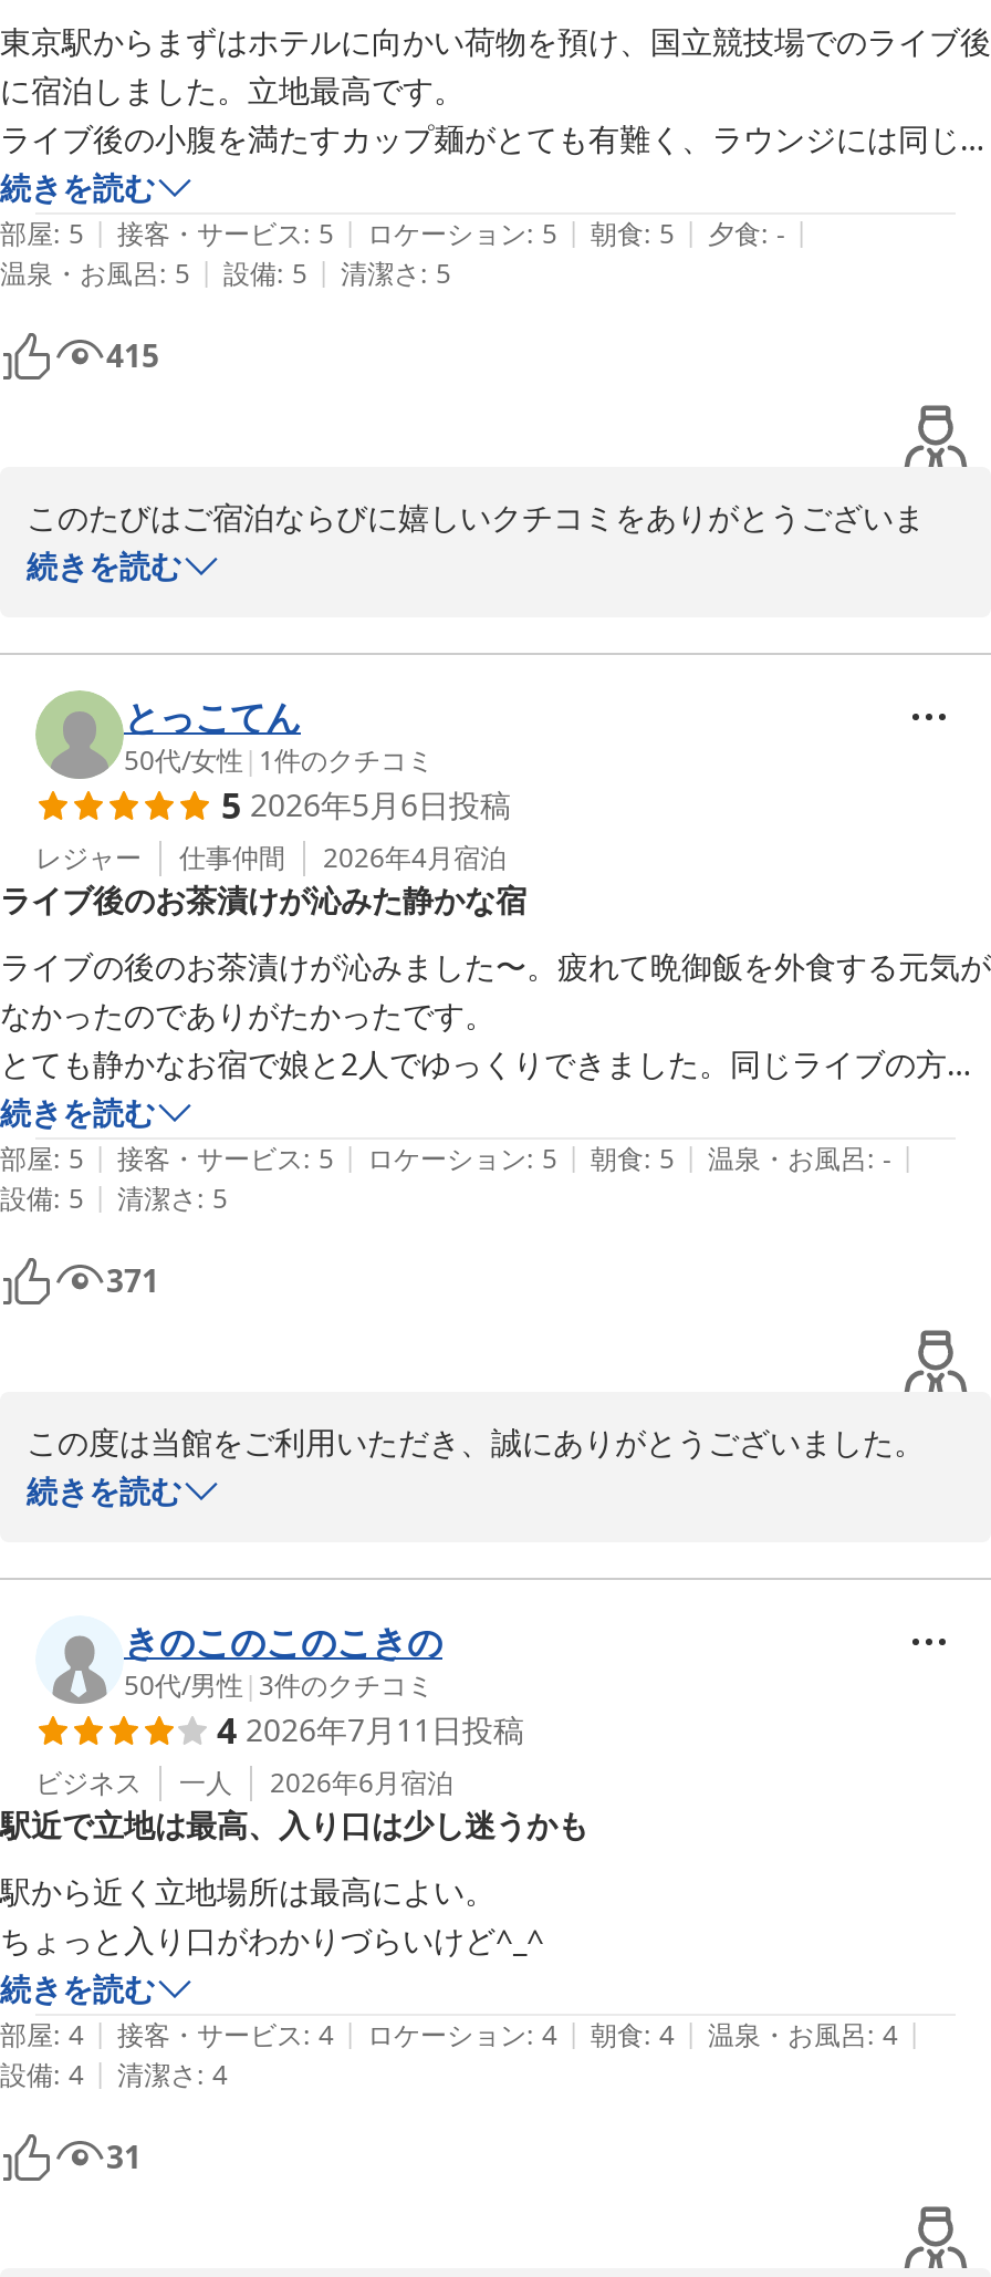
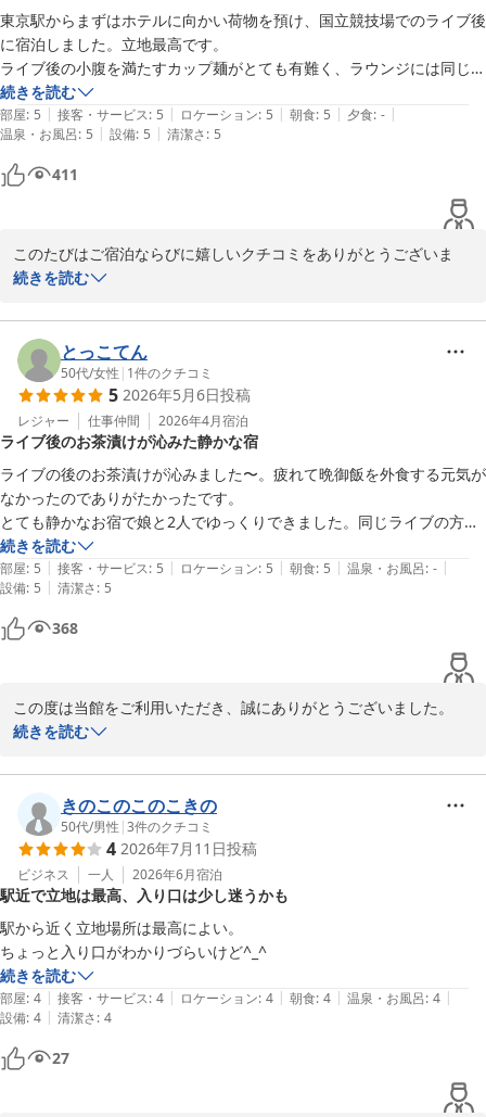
[106,334,159,376] 415 -> [52,164,78,185] 411
[106,1259,159,1301] 371 -> [52,618,78,638] 368
[106,2135,142,2177] 31 -> [52,1048,69,1068] 27

